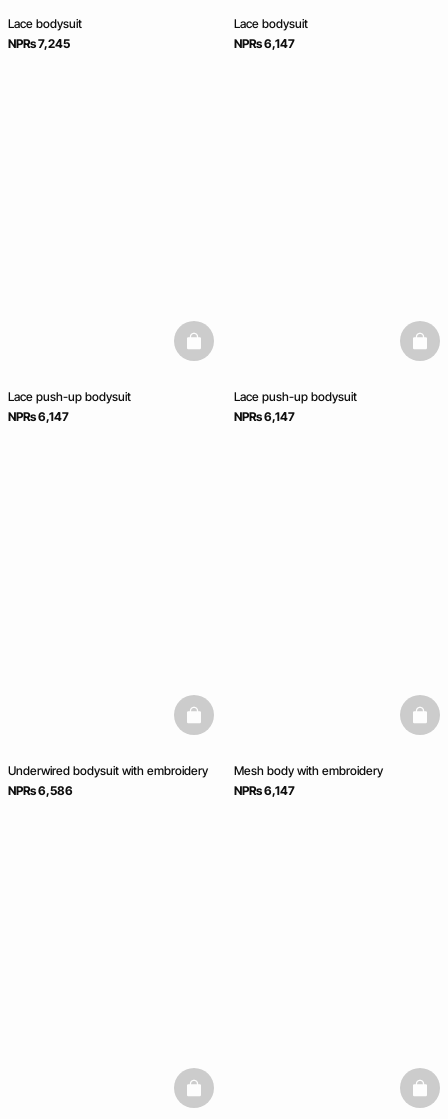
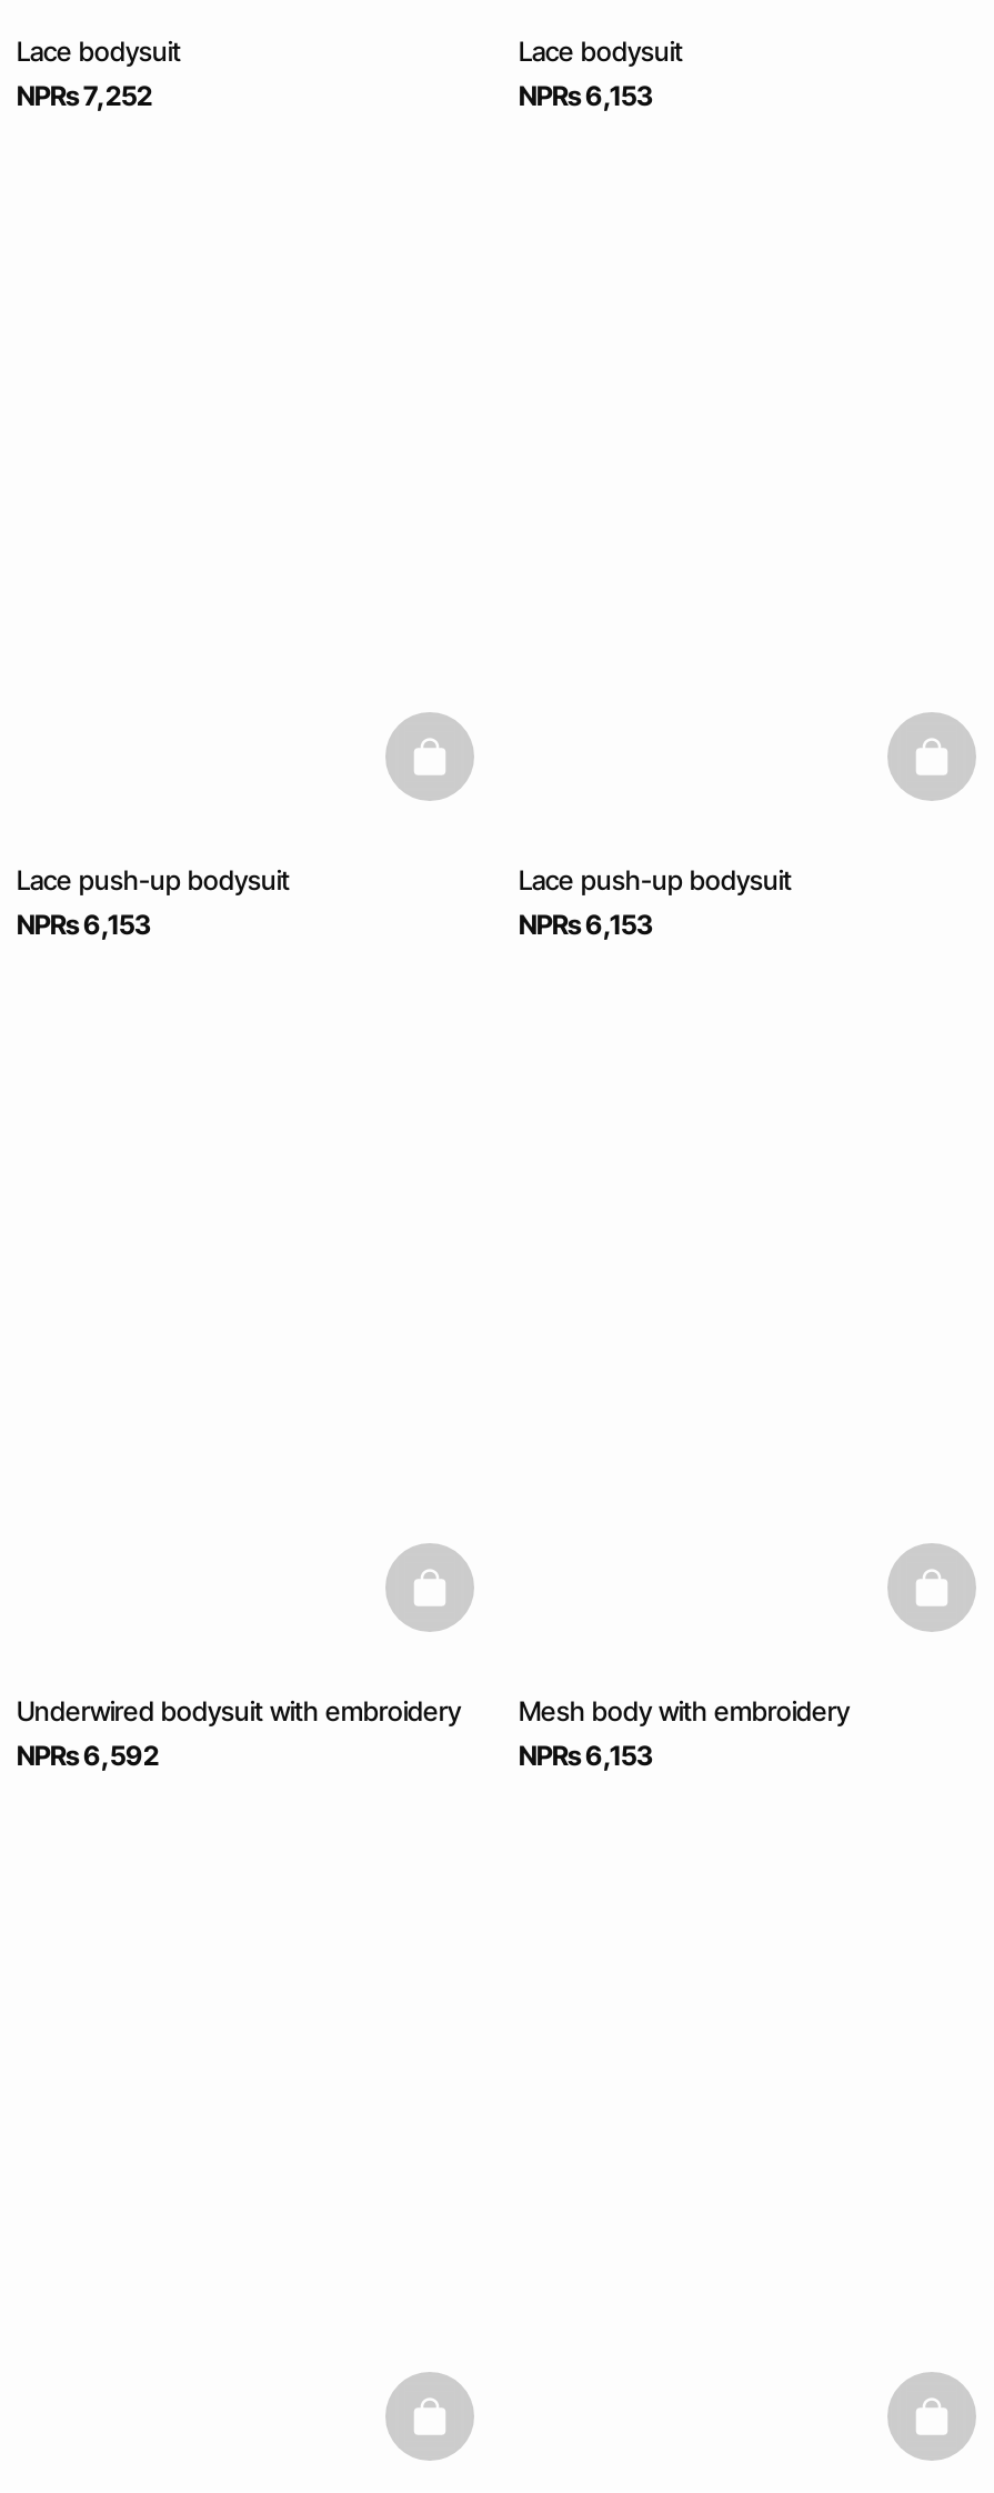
[8,35,70,50] NPRs 7,245 -> [17,78,152,111] NPRs 7,252
[234,35,295,50] NPRs 6,147 -> [519,78,654,111] NPRs 6,153
[8,409,69,424] NPRs 6,147 -> [17,908,152,941] NPRs 6,153
[234,409,295,424] NPRs 6,147 -> [519,908,654,941] NPRs 6,153
[8,782,73,797] NPRs 6,586 -> [17,1738,159,1771] NPRs 6,592
[234,782,295,797] NPRs 6,147 -> [519,1738,654,1771] NPRs 6,153

